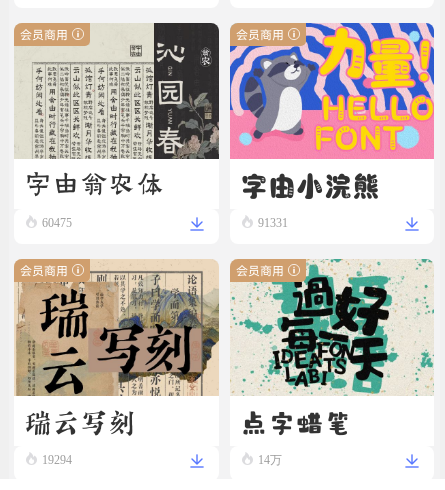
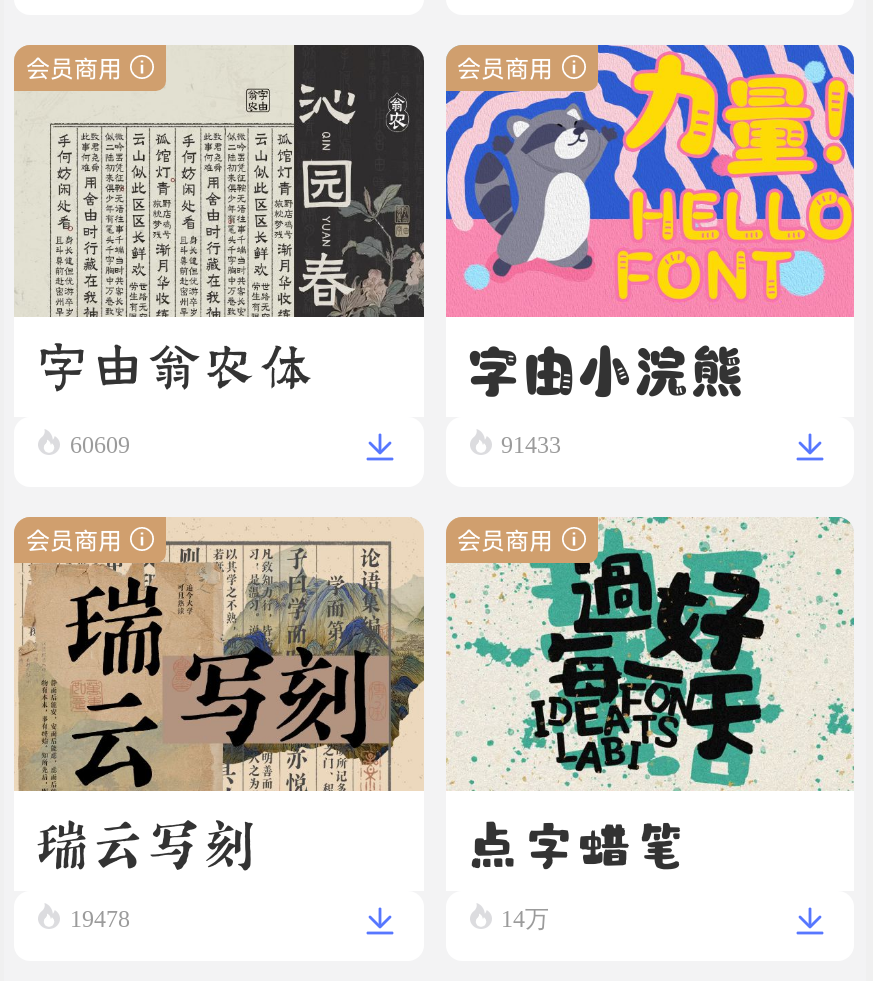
[42,216,72,228] 60475 -> [70,432,130,456] 60609
[257,216,287,228] 91331 -> [501,432,561,456] 91433
[42,453,72,465] 19294 -> [70,904,130,928] 19478

